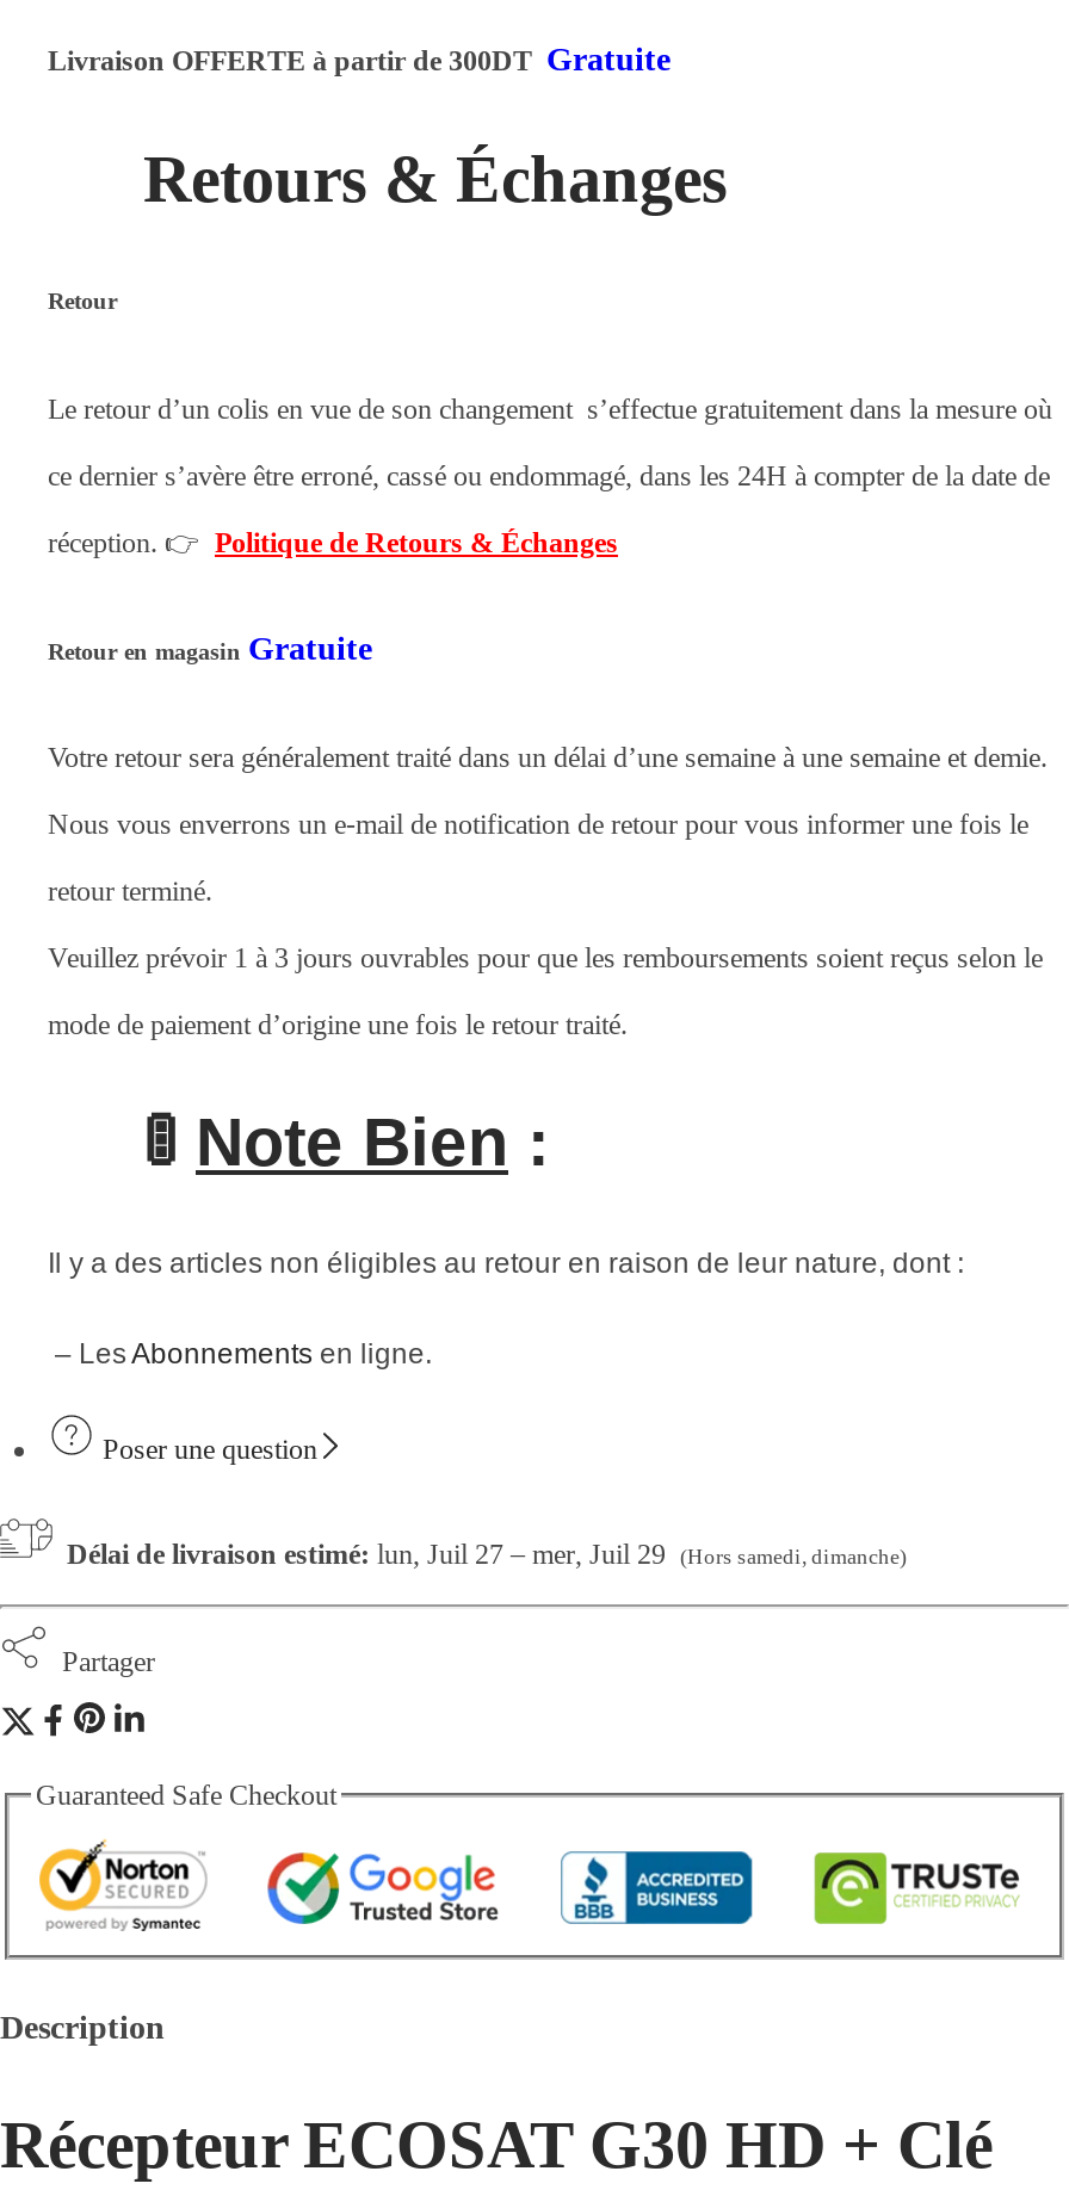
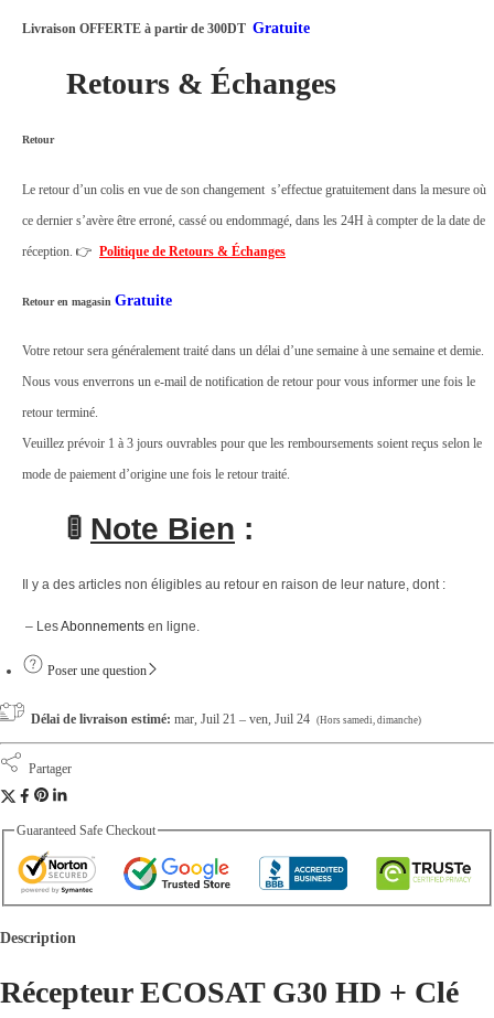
[67,1538,907,1571] Délai de livraison estimé: lun, Juil 27 – mer, Juil 29 (Hors samedi, dimanche) -> [31,712,421,727] Délai de livraison estimé: mar, Juil 21 – ven, Juil 24 (Hors samedi, dimanche)

